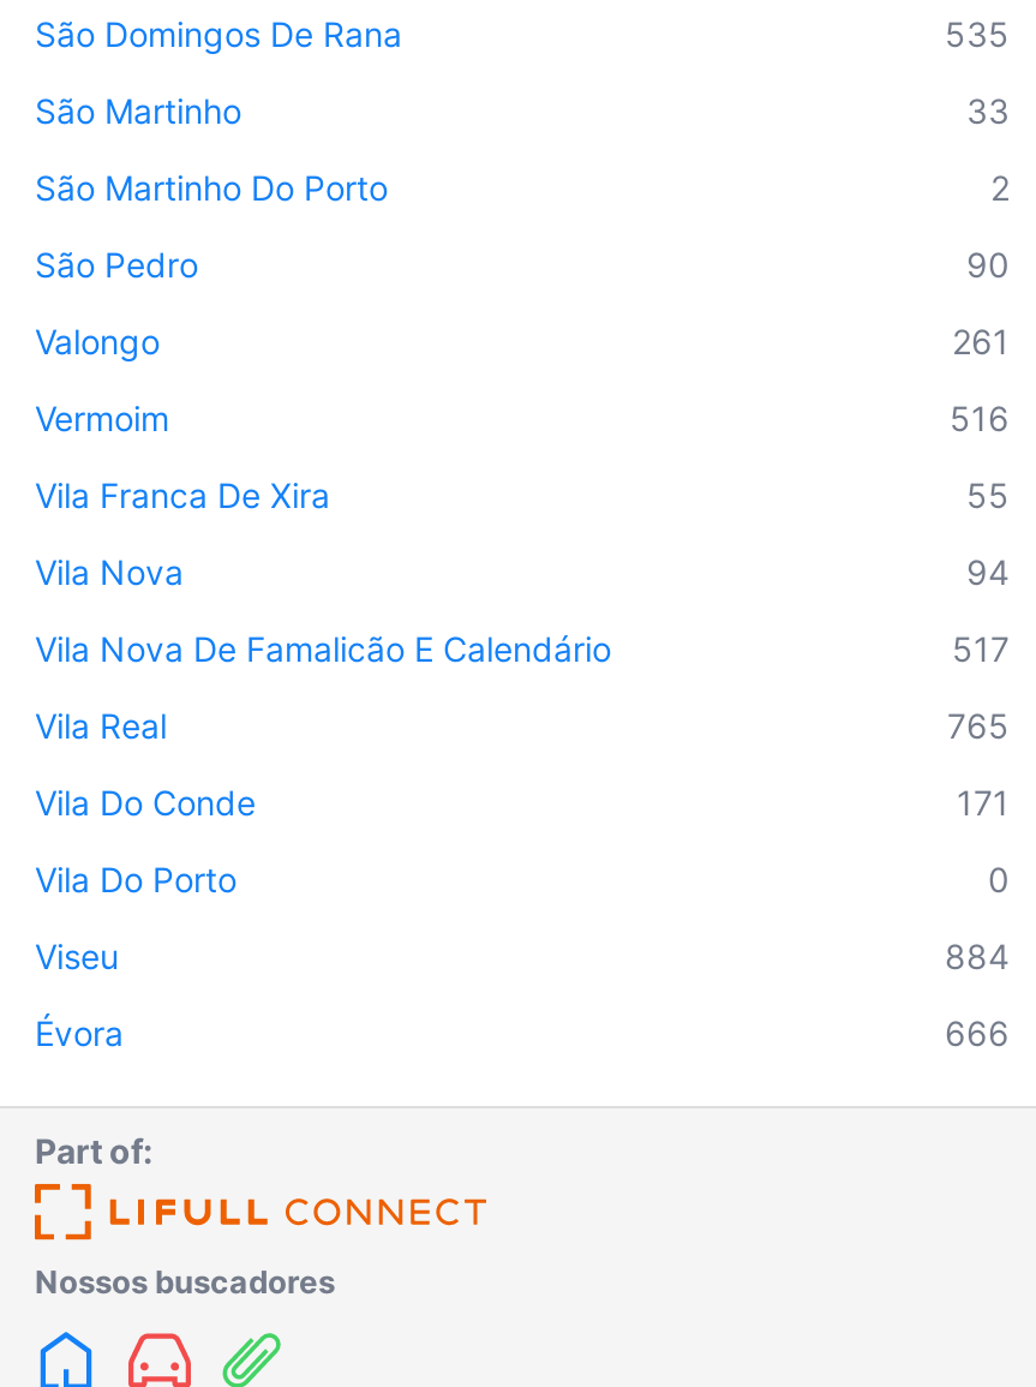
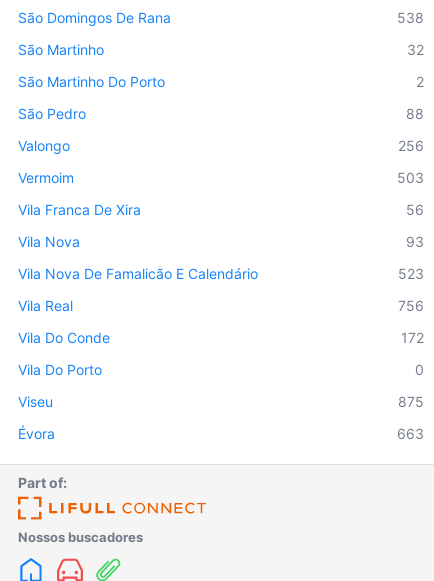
[945,12,1010,53] 535 -> [397,9,424,26] 538
[966,89,1010,130] 33 -> [407,41,424,58] 32
[966,243,1010,284] 90 -> [406,105,424,122] 88
[952,320,1010,360] 261 -> [398,137,424,154] 256
[950,397,1010,437] 516 -> [397,169,424,186] 503
[966,473,1010,514] 55 -> [406,201,424,218] 56
[966,550,1010,591] 94 -> [406,233,424,250] 93
[952,627,1010,668] 517 -> [398,265,424,282] 523
[947,704,1010,745] 765 -> [398,297,424,314] 756
[957,781,1010,822] 171 -> [401,329,424,346] 172
[945,935,1010,975] 884 -> [398,393,424,410] 875
[945,1011,1010,1052] 666 -> [397,425,424,442] 663

